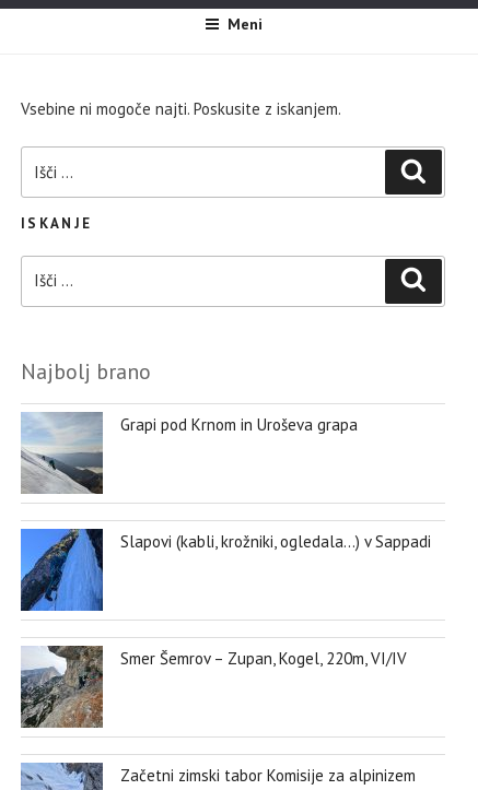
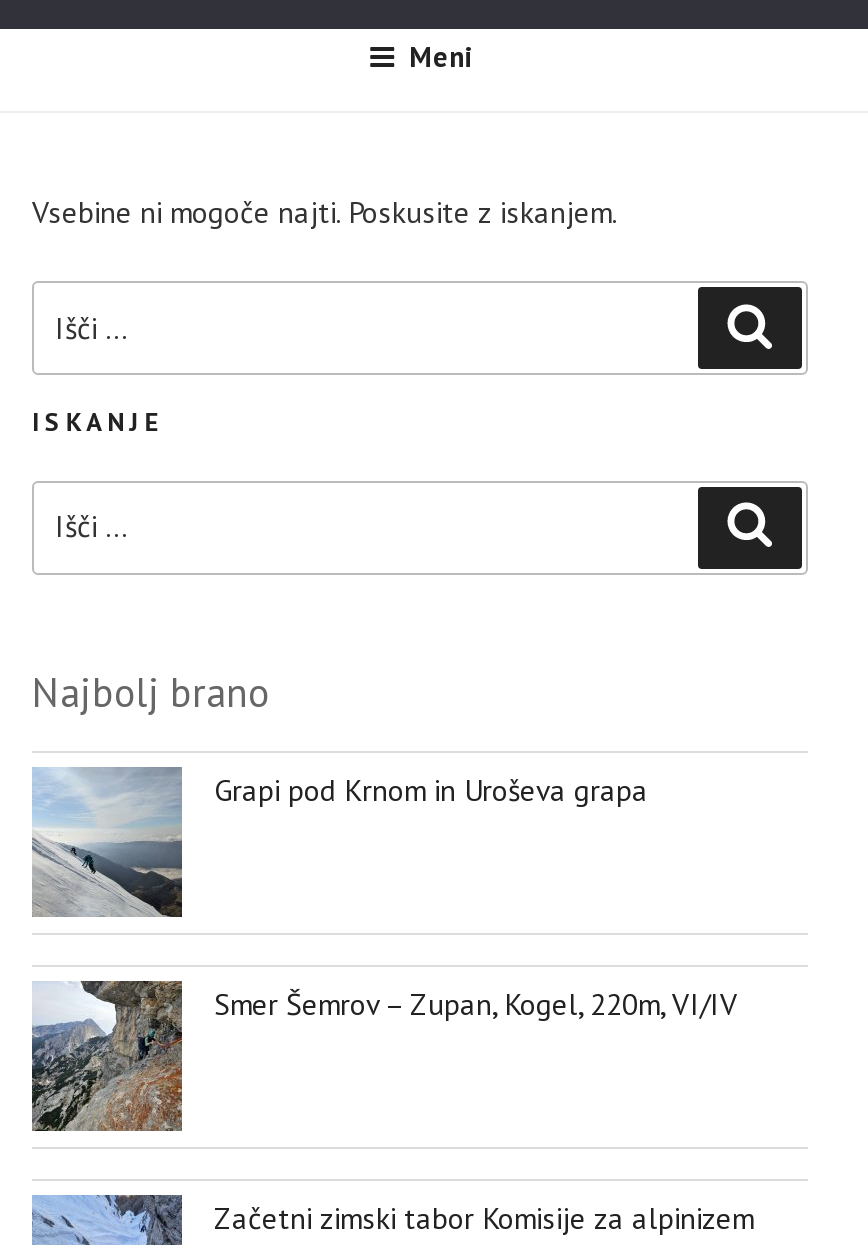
[20,528,431,612] [image] | Slapovi (kabli, krožniki, ogledala…) v Sappadi -> none

